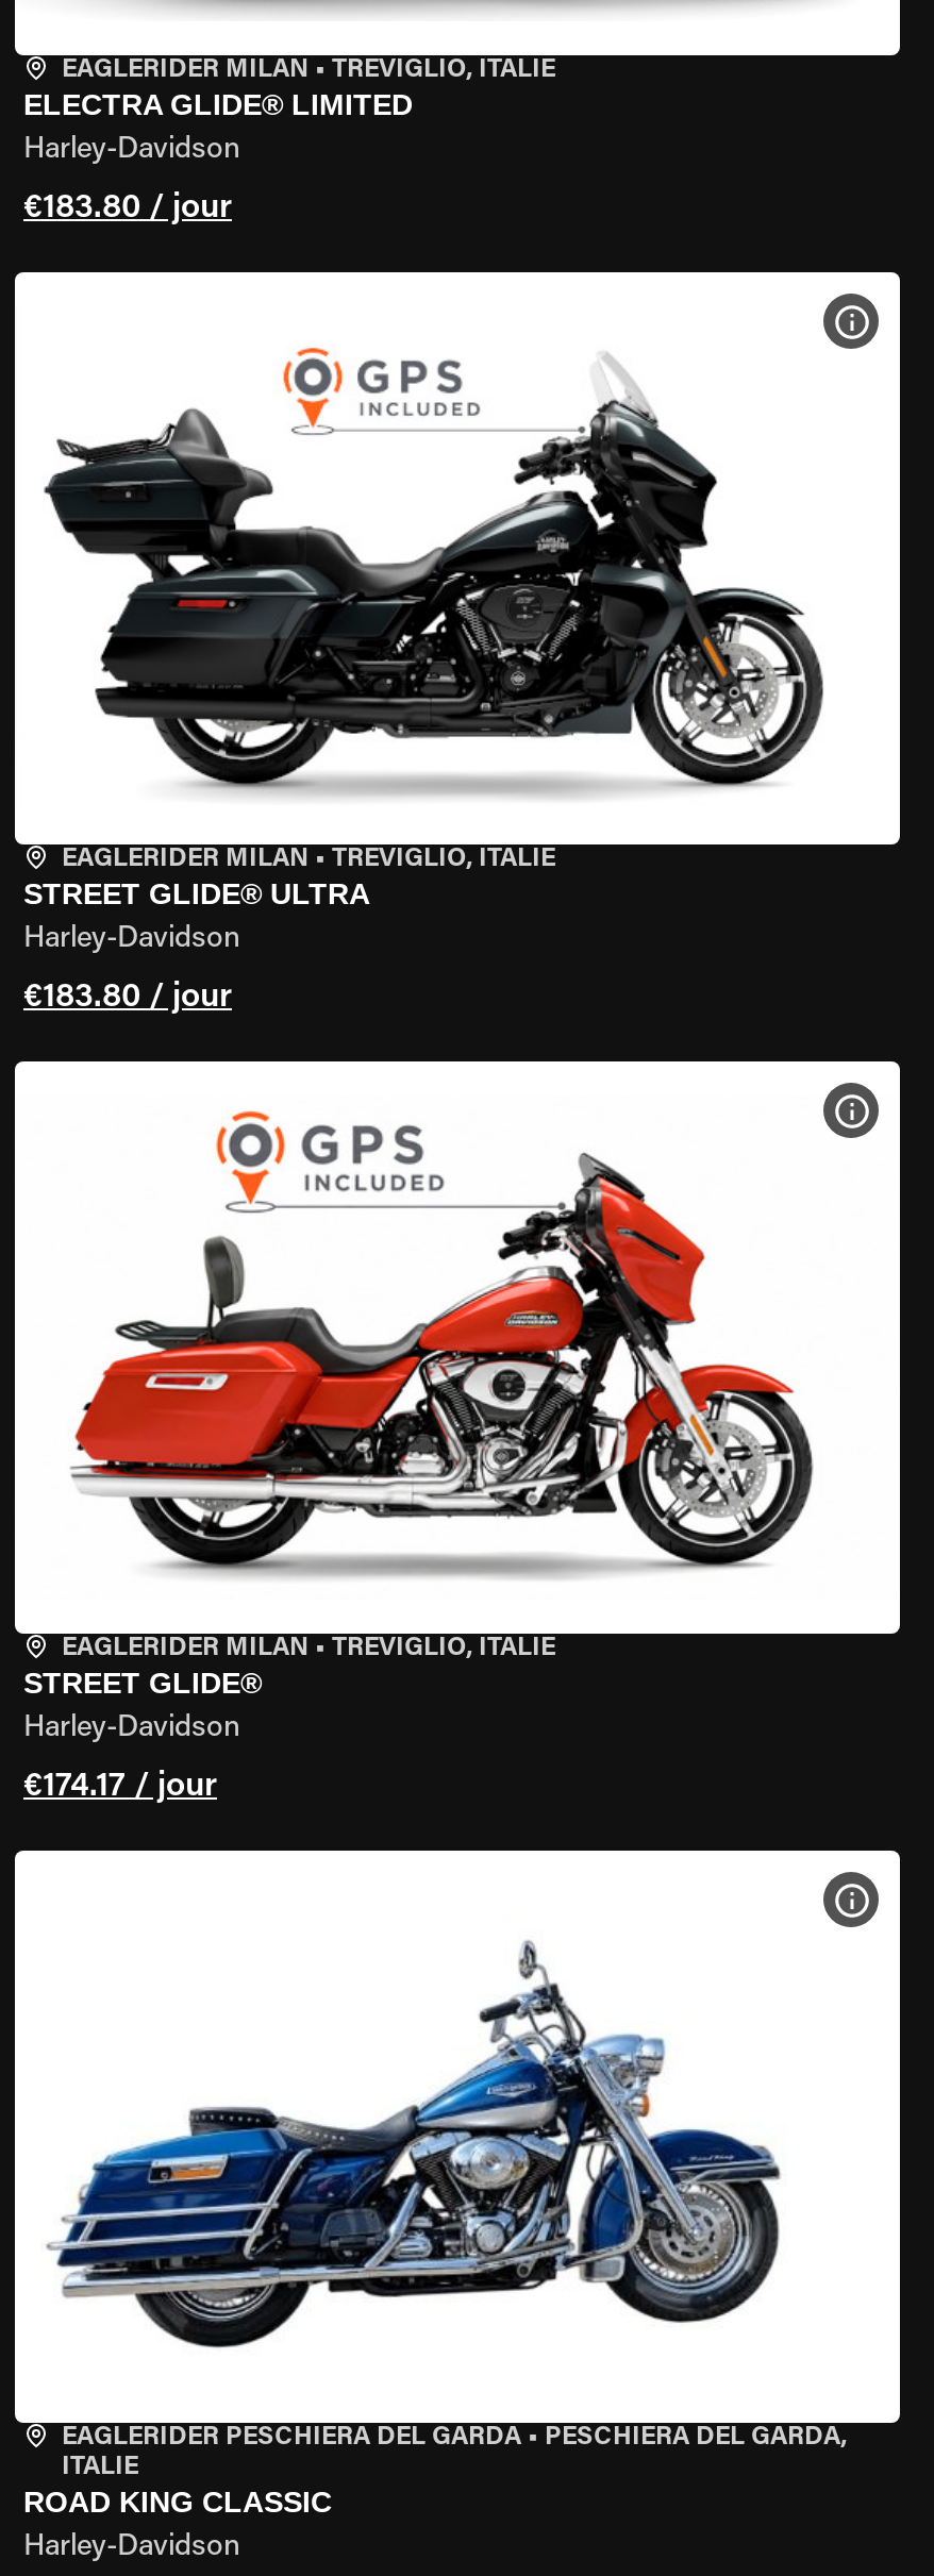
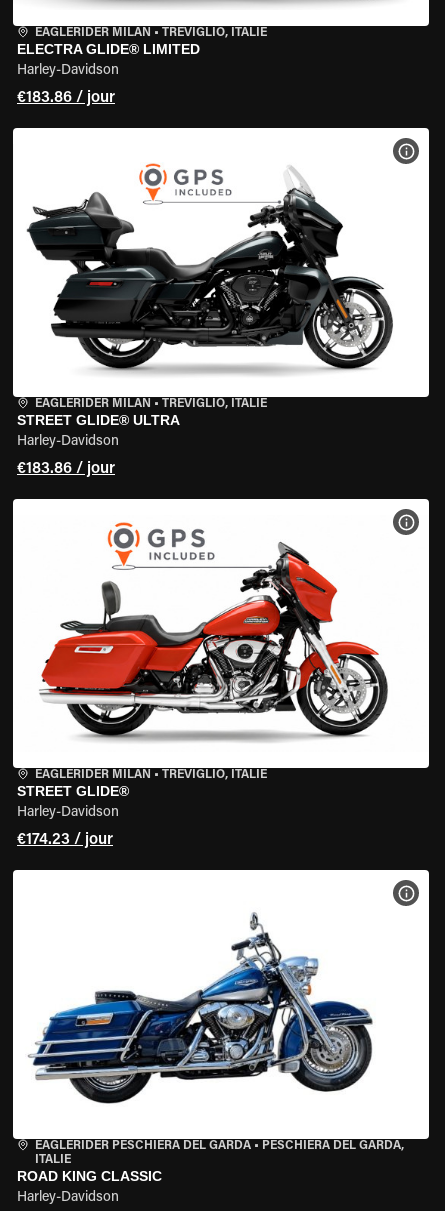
[23,191,232,225] €183.80 / jour -> [17,90,115,106] €183.86 / jour
[23,981,232,1015] €183.80 / jour -> [17,461,115,477] €183.86 / jour
[23,1770,217,1804] €174.17 / jour -> [17,832,113,848] €174.23 / jour

